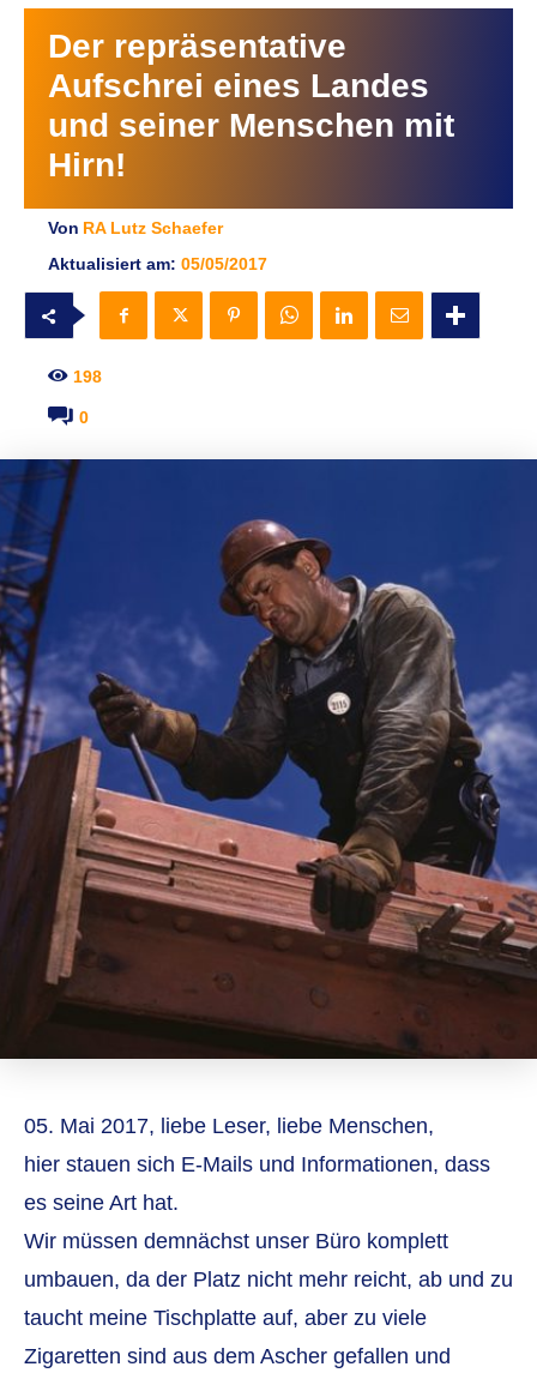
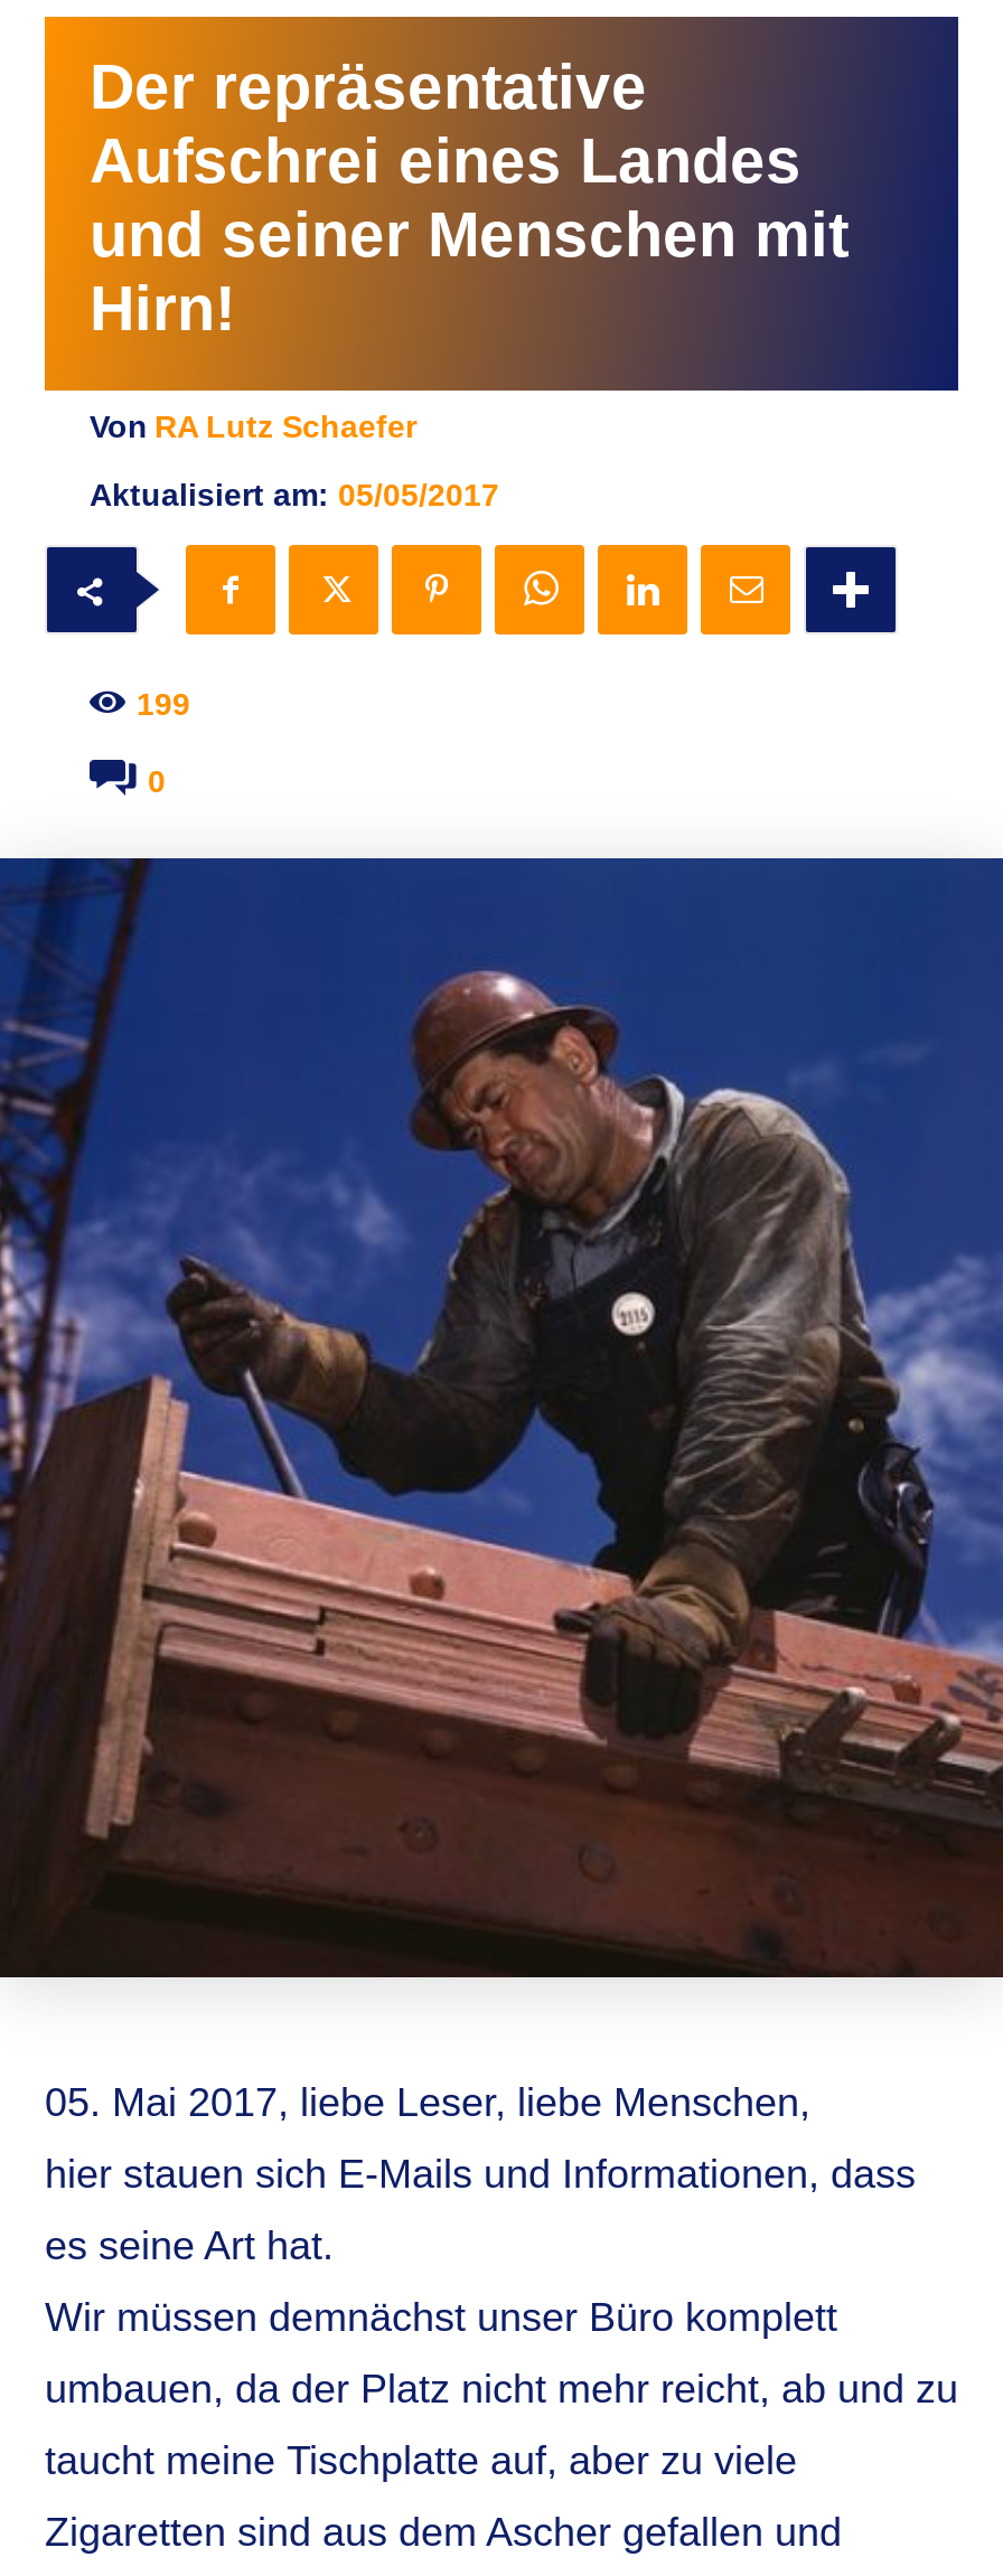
[73,367,102,386] 198 -> [137,687,190,722] 199

